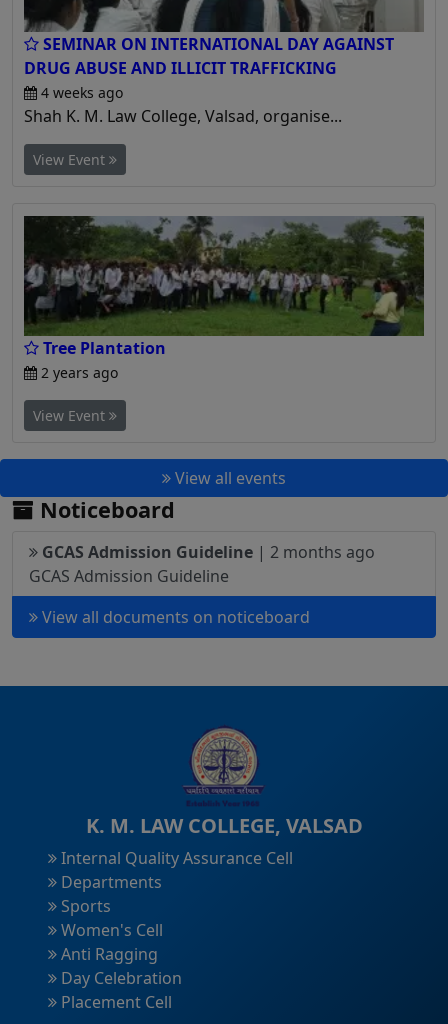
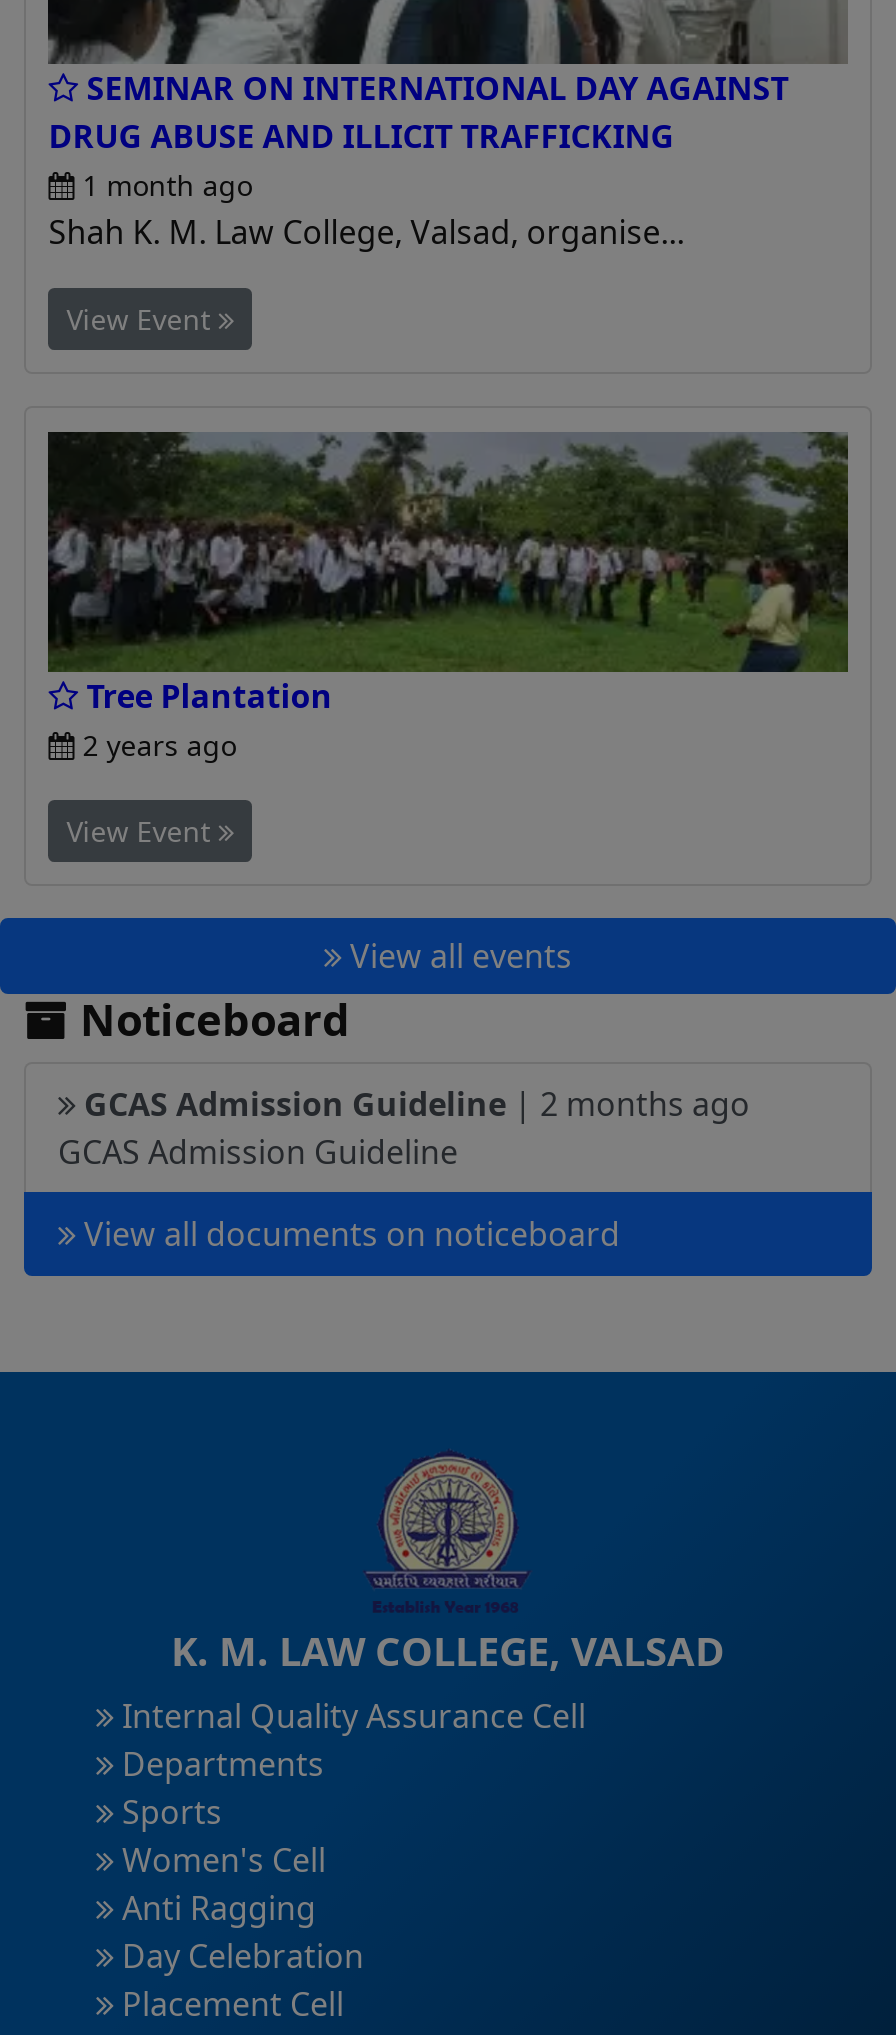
[37,83,123,102] 4 weeks ago -> [74,166,252,204] 1 month ago

